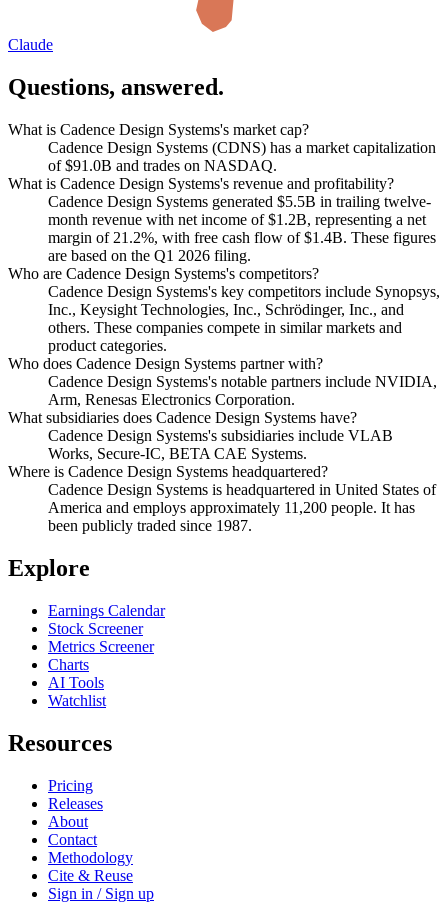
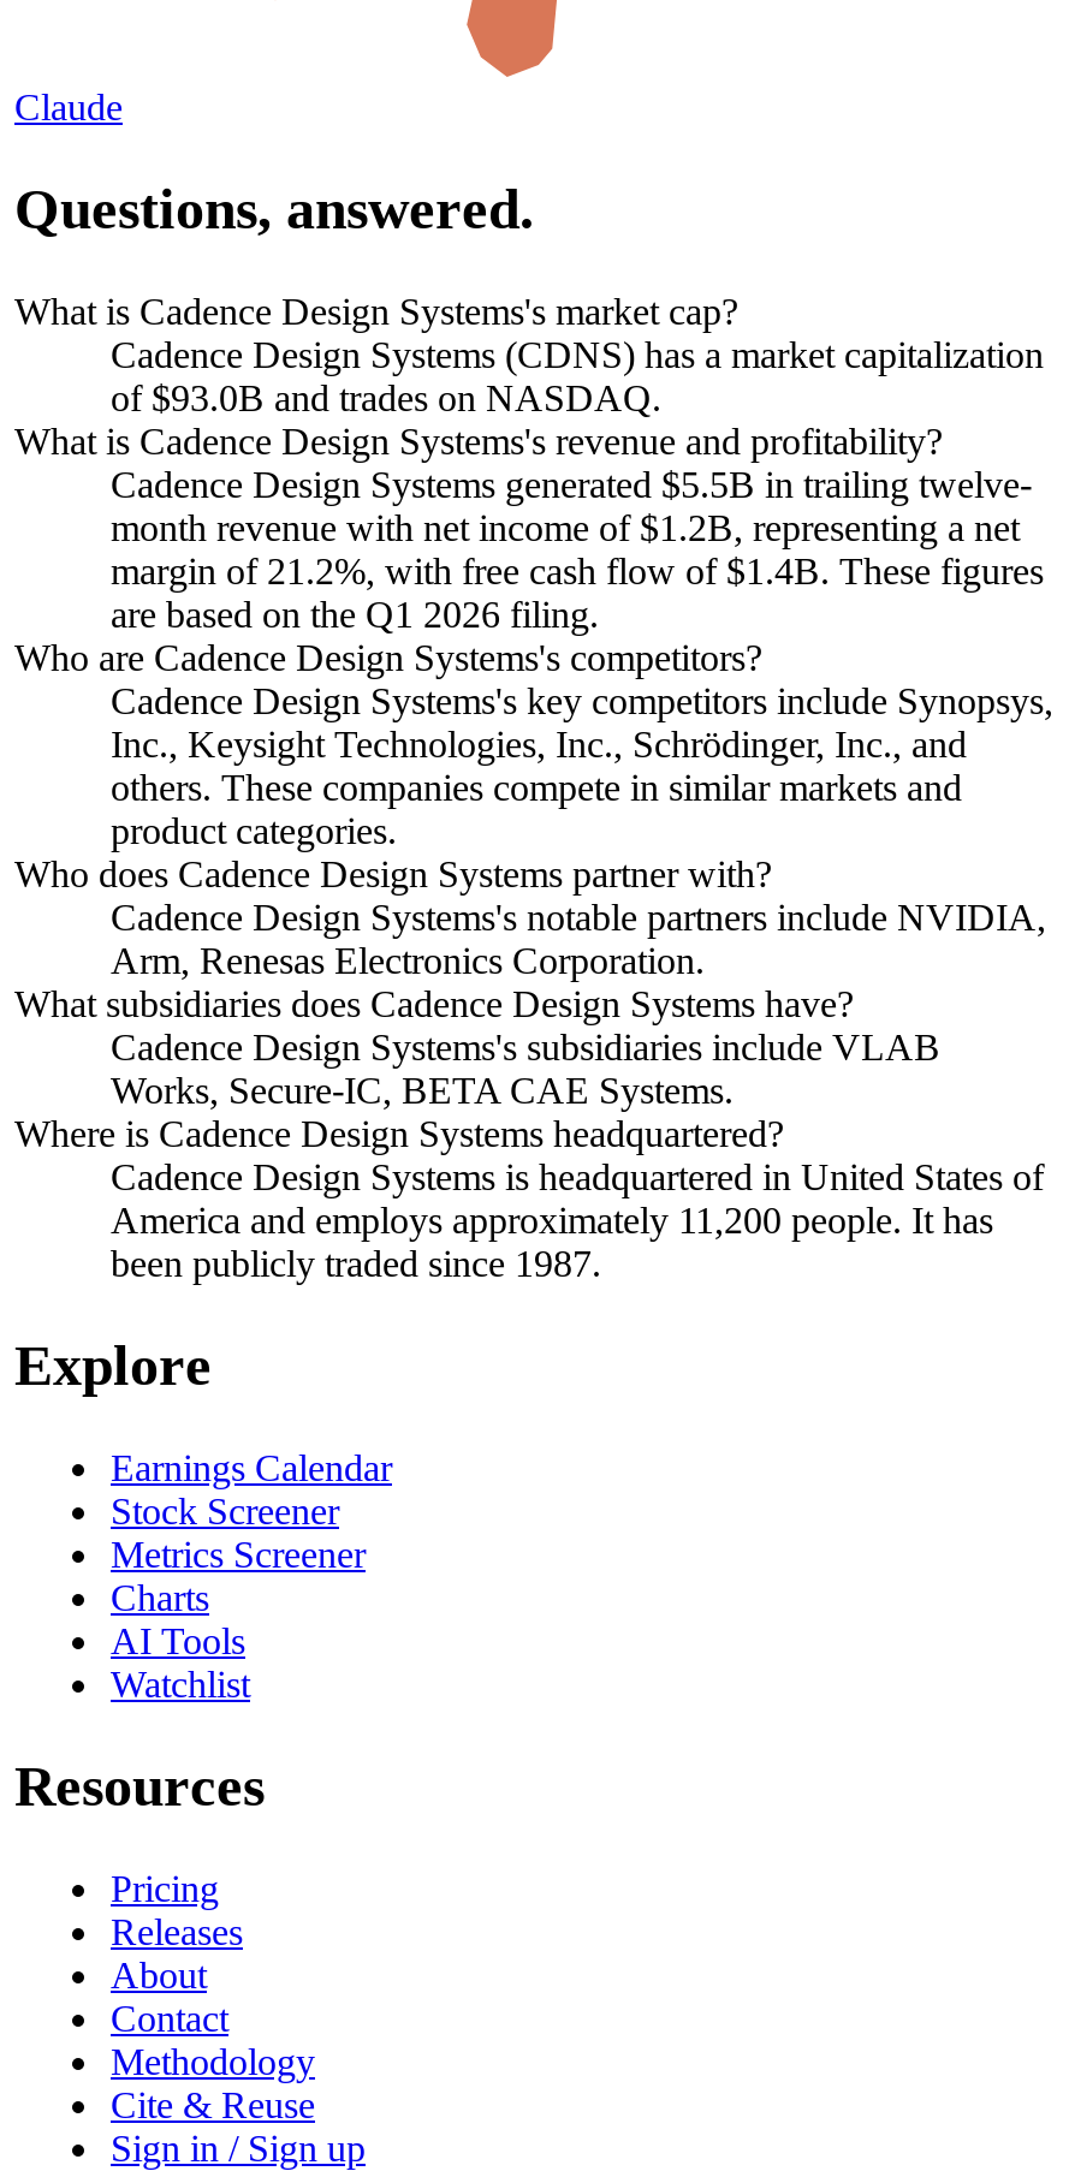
[48,157,277,174] of $91.0B and trades on NASDAQ. -> [111,377,661,418] of $93.0B and trades on NASDAQ.

